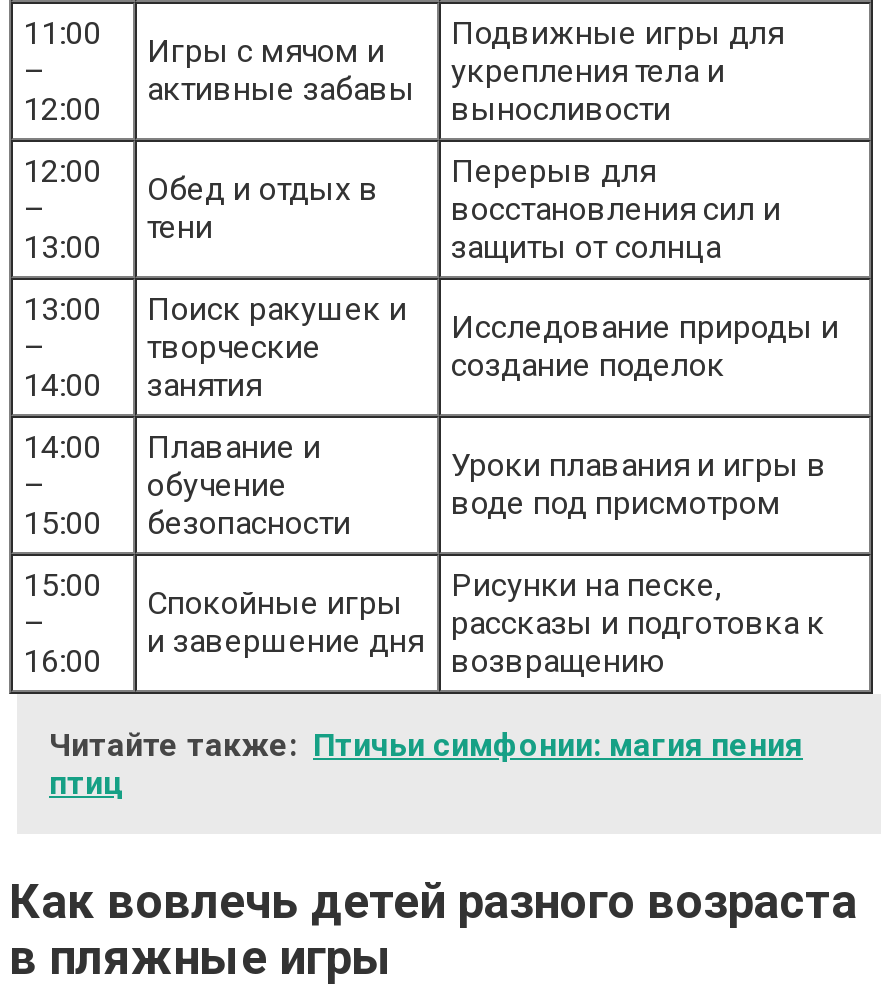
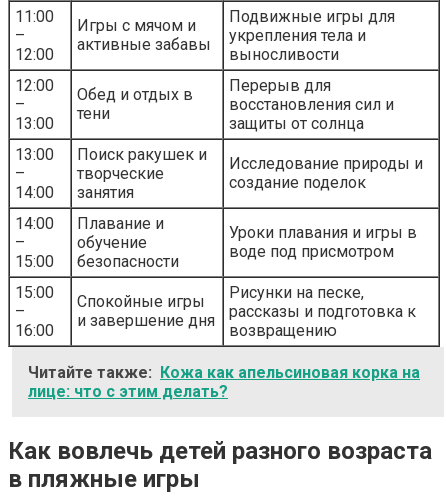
[49,726,803,802] Читайте также: Птичьи симфонии: магия пения | птиц -> [28,363,420,401] Читайте также: Кожа как апельсиновая корка на | лице: что с этим делать?

